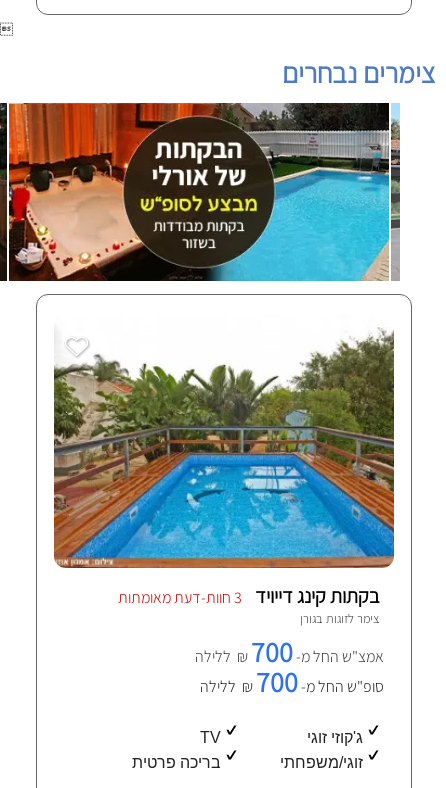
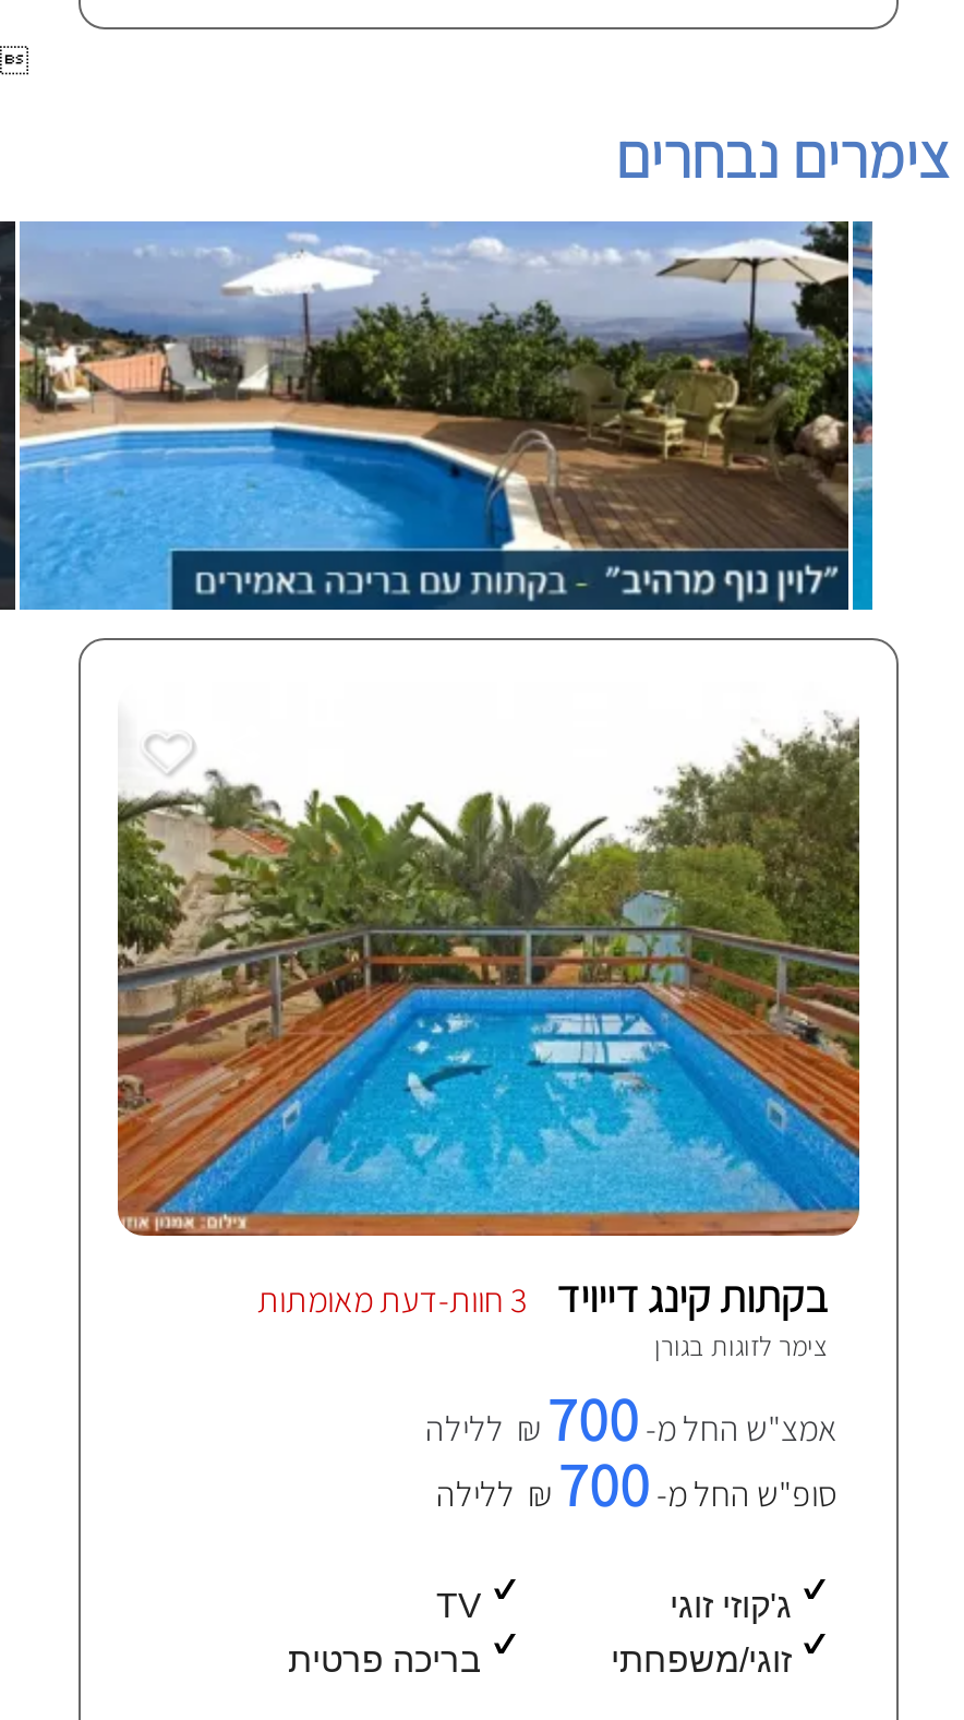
[3,102,401,282] [image] -> [7,219,875,612] [image]

